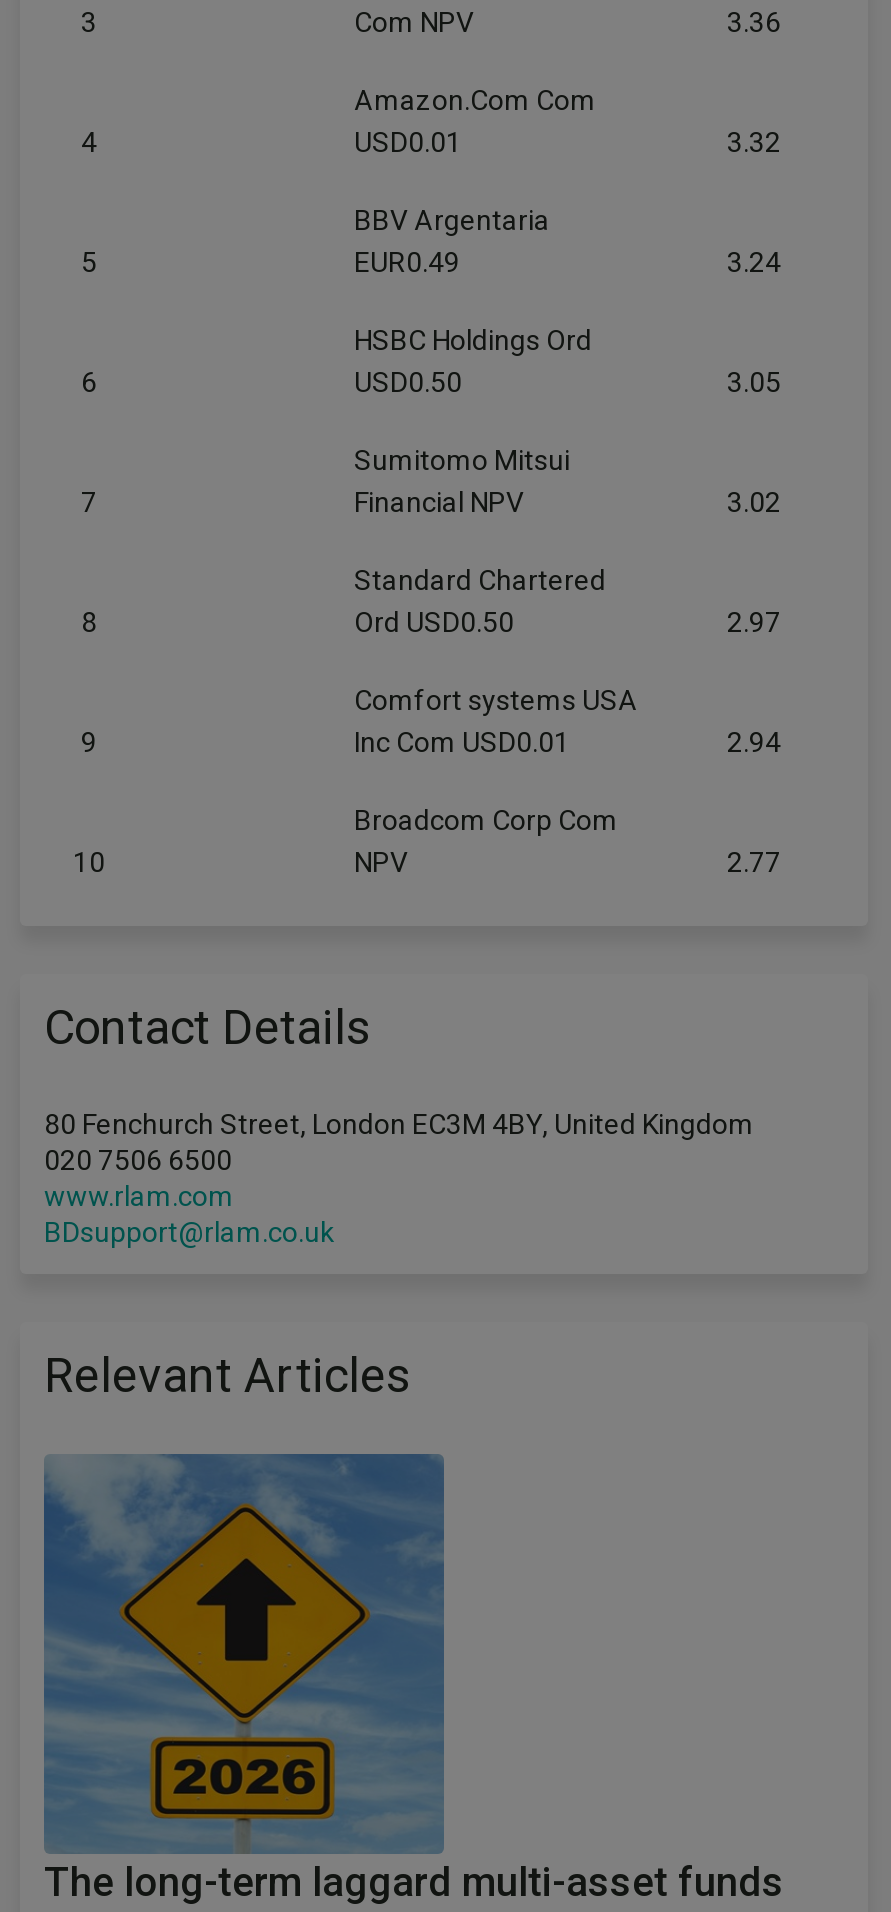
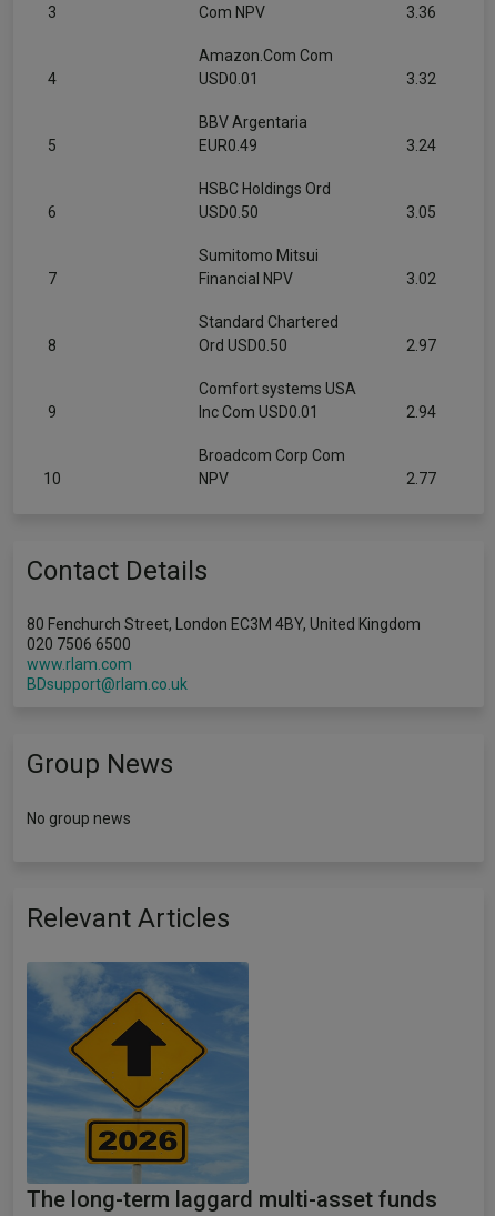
none -> [27,748,173,827] Group News | No group news

